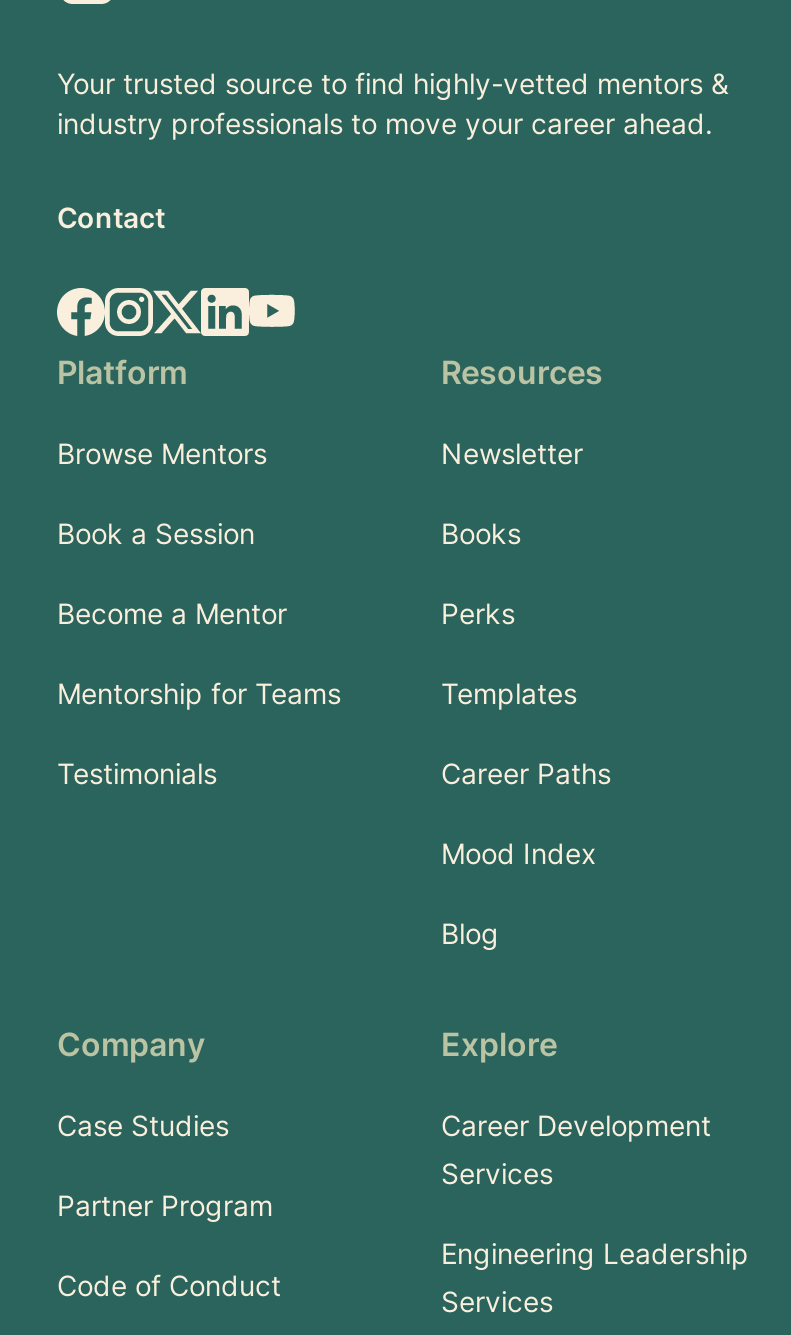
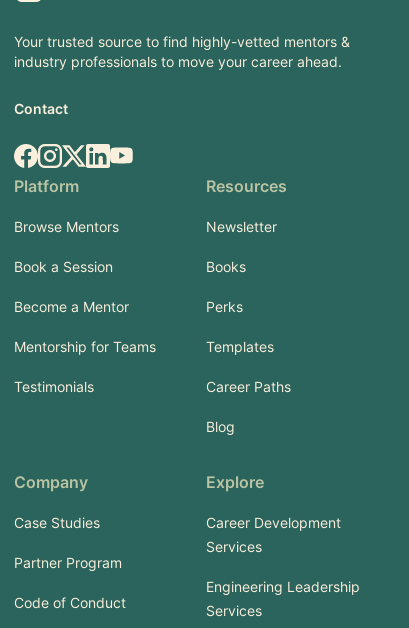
[441,836,597,870] Mood Index -> none

